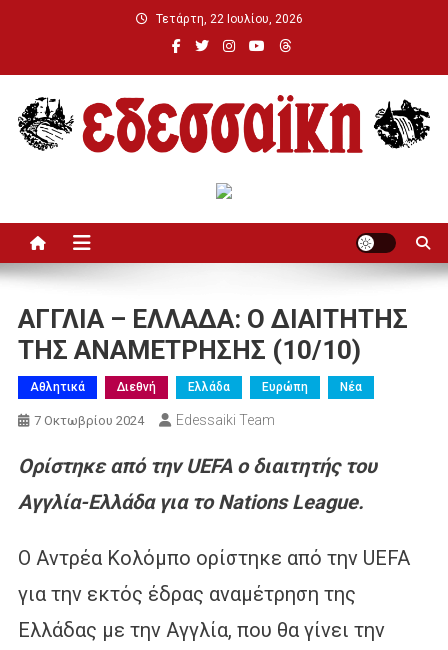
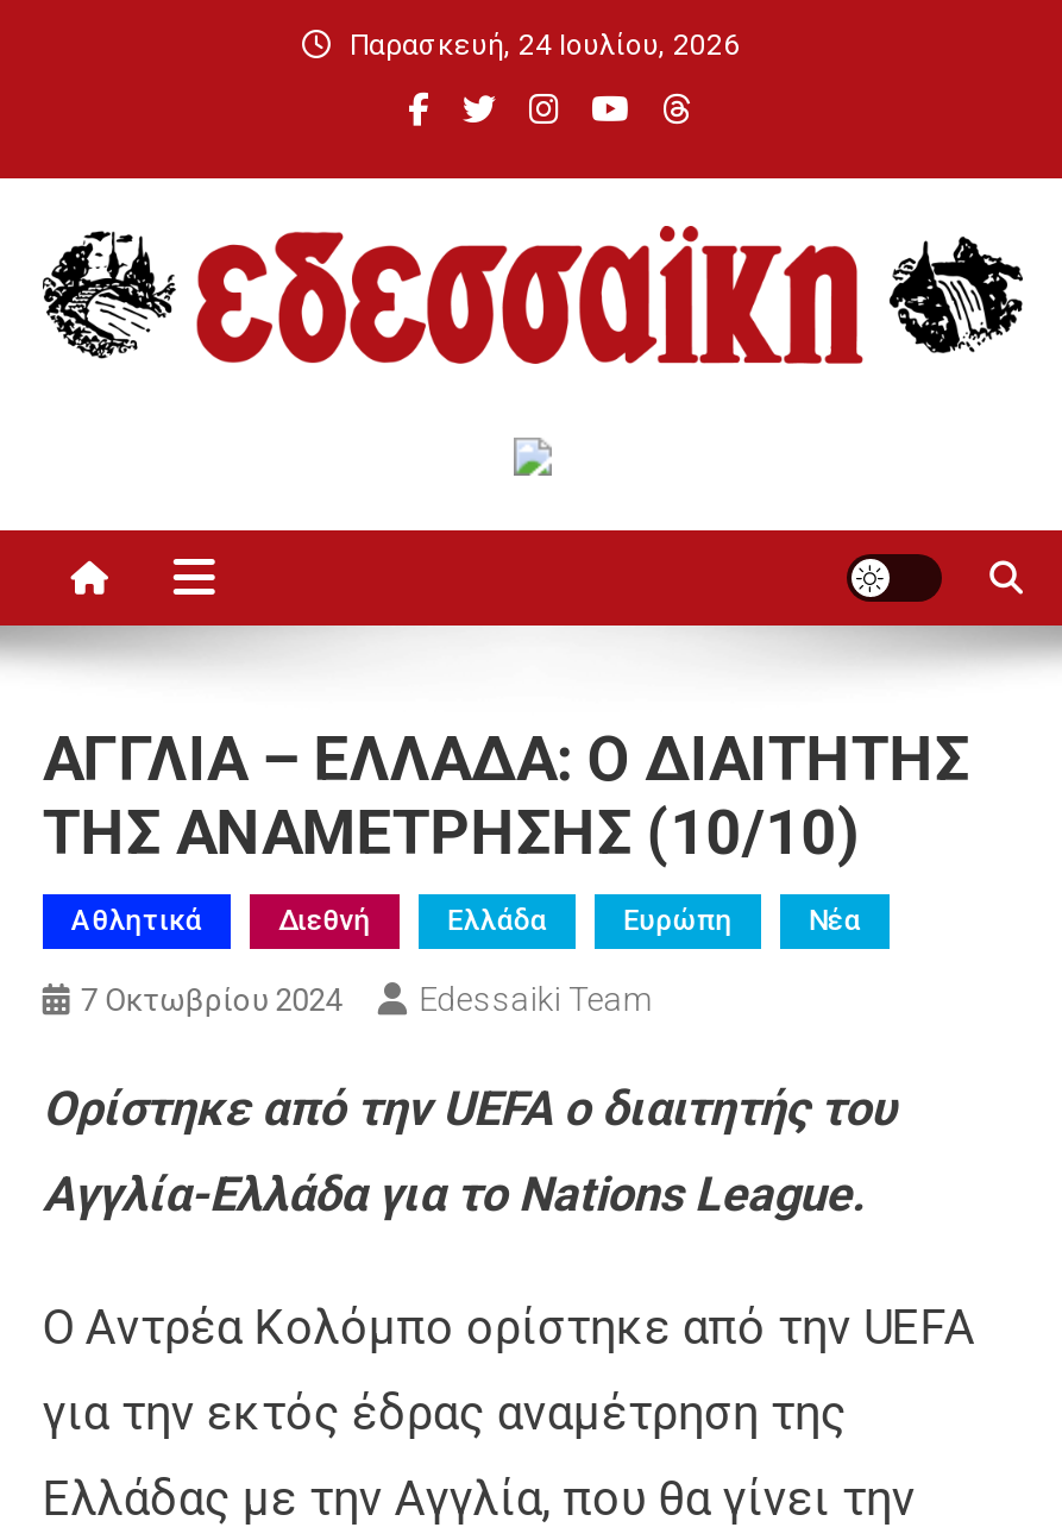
[155,12,302,26] Τετάρτη, 22 Ιουλίου, 2026 -> [350,29,740,62] Παρασκευή, 24 Ιουλίου, 2026

